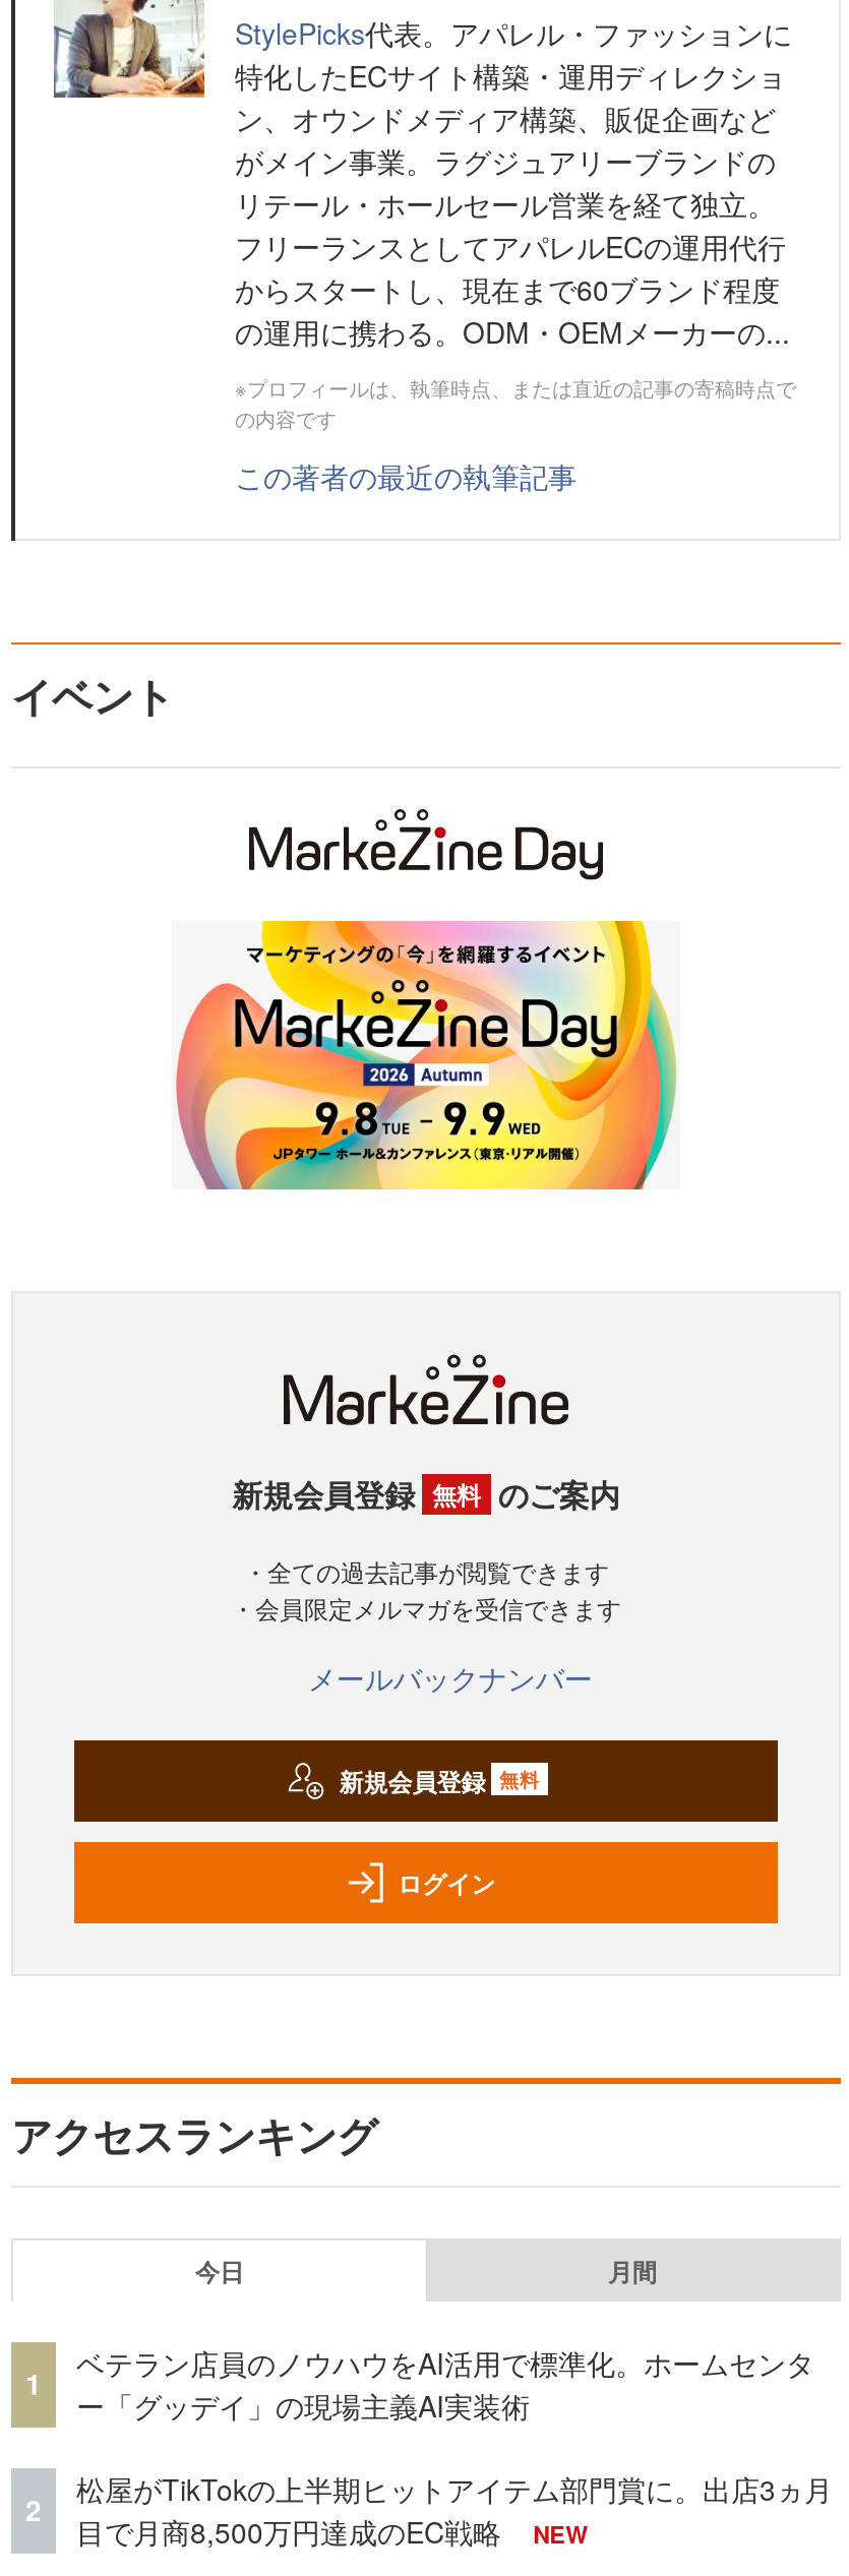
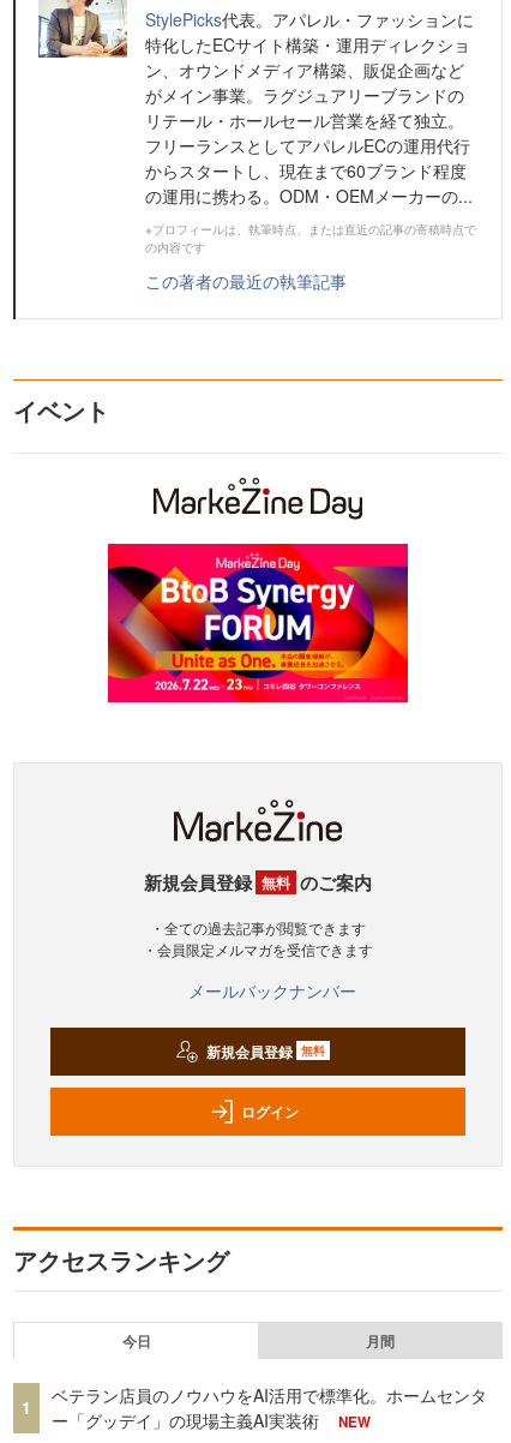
[172,919,680,1191] [image] -> [107,543,409,703] [image]
[76,2468,833,2551] 松屋がTikTokの上半期ヒットアイテム部門賞に。出店3ヵ月 | 目で月商8,500万円達成のEC戦略 -> none
[25,2489,42,2530] 2 -> none

